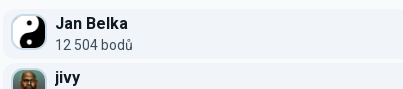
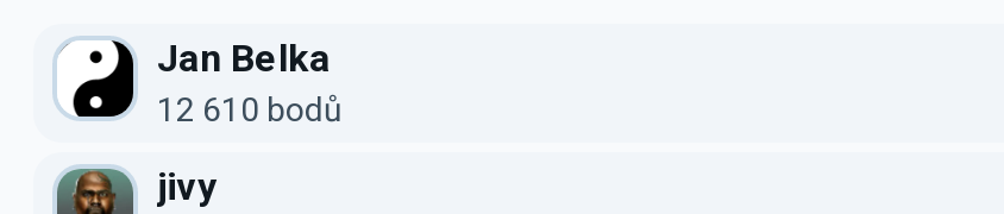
[55,37,133,53] 12 504 bodů -> [157,90,343,128] 12 610 bodů

